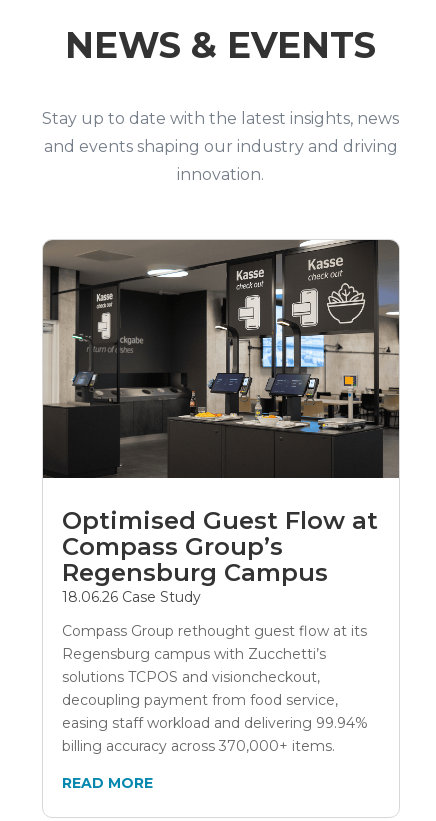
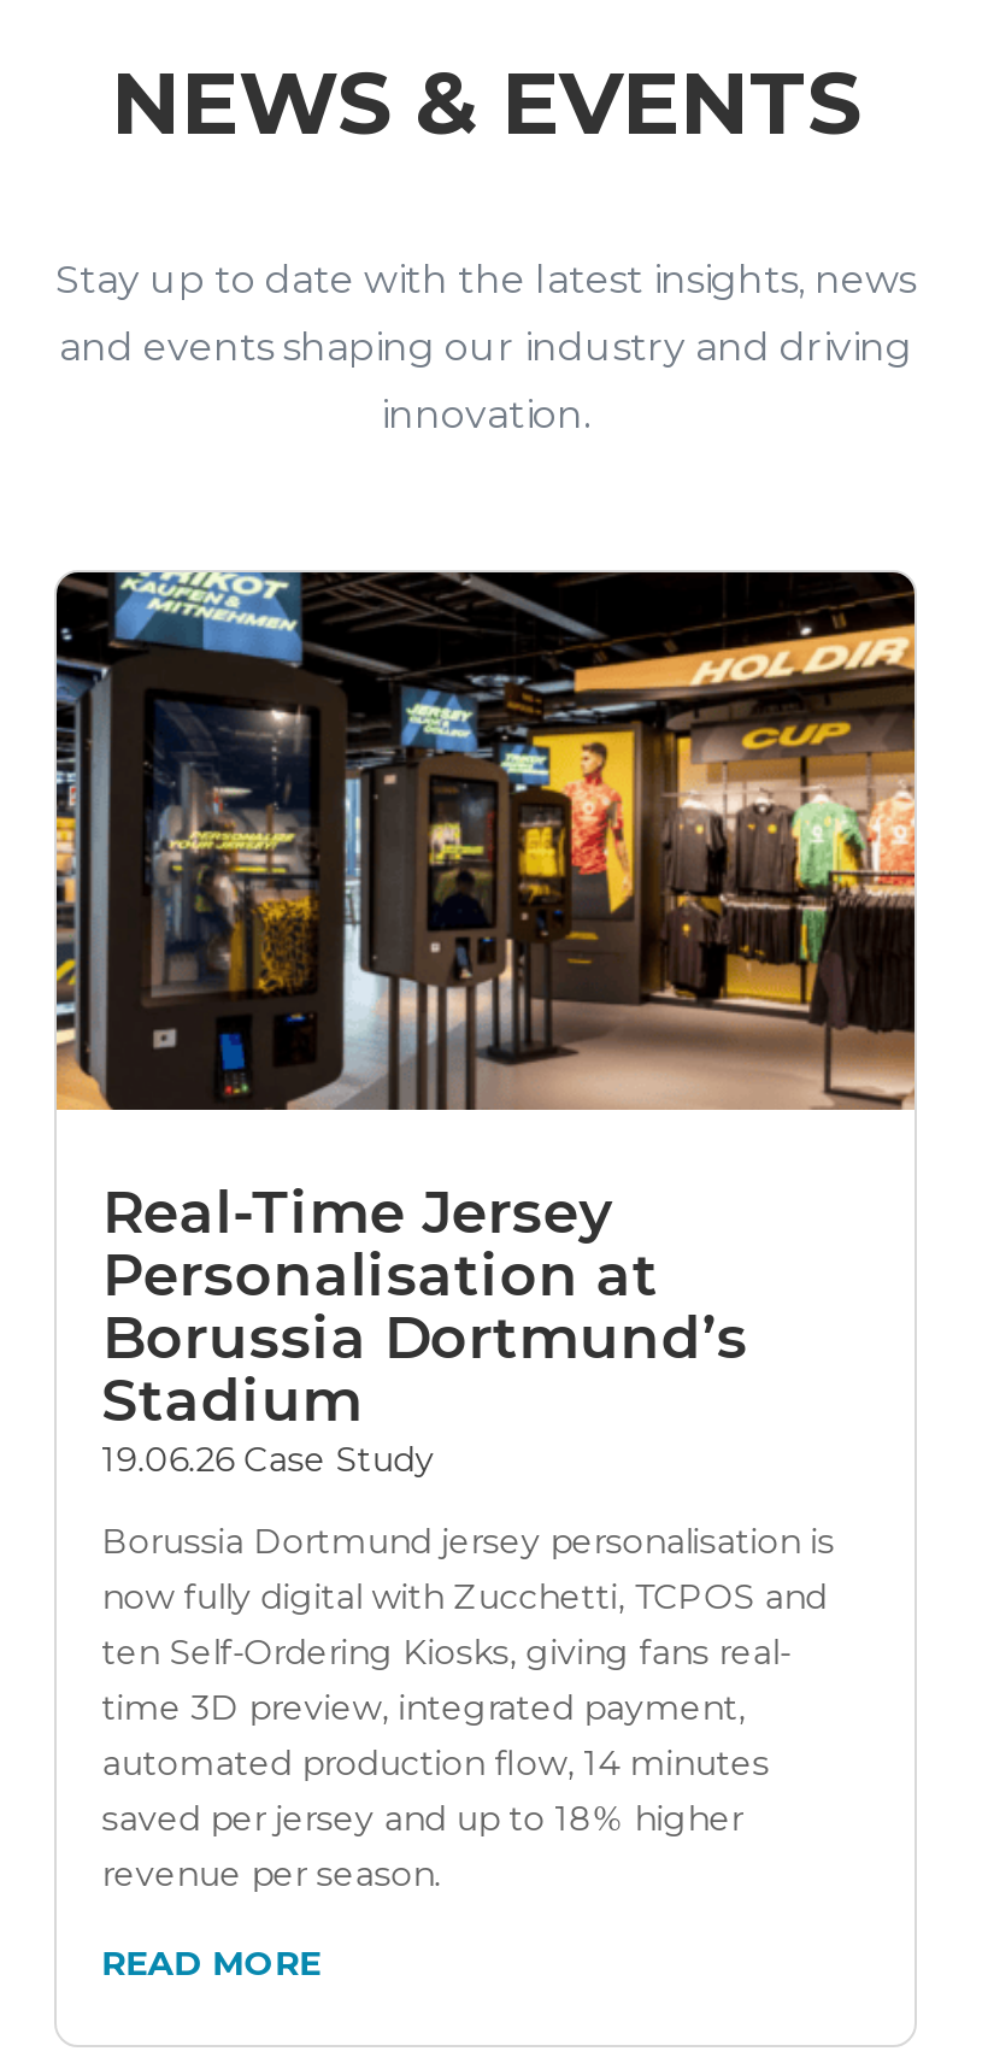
[42,239,400,606] [image] | Optimised Guest Flow at | Compass Group’s | Regensburg Campus | 18.06.26 Case Study -> [54,570,917,1481] [image] | Real-Time Jersey | Personalisation at | Borussia Dortmund’s | Stadium | 19.06.26 Case Study
[62,622,368,755] Compass Group rethought guest flow at its | Regensburg campus with Zucchetti’s | solutions TCPOS and visioncheckout, | decoupling payment from food service, | easing staff workload and delivering 99.94% | billing accuracy across 370,000+ items. -> [102,1520,834,1896] Borussia Dortmund jersey personalisation is | now fully digital with Zucchetti, TCPOS and | ten Self-Ordering Kiosks, giving fans real- | time 3D preview, integrated payment, | automated production flow, 14 minutes | saved per jersey and up to 18% higher | revenue per season.

